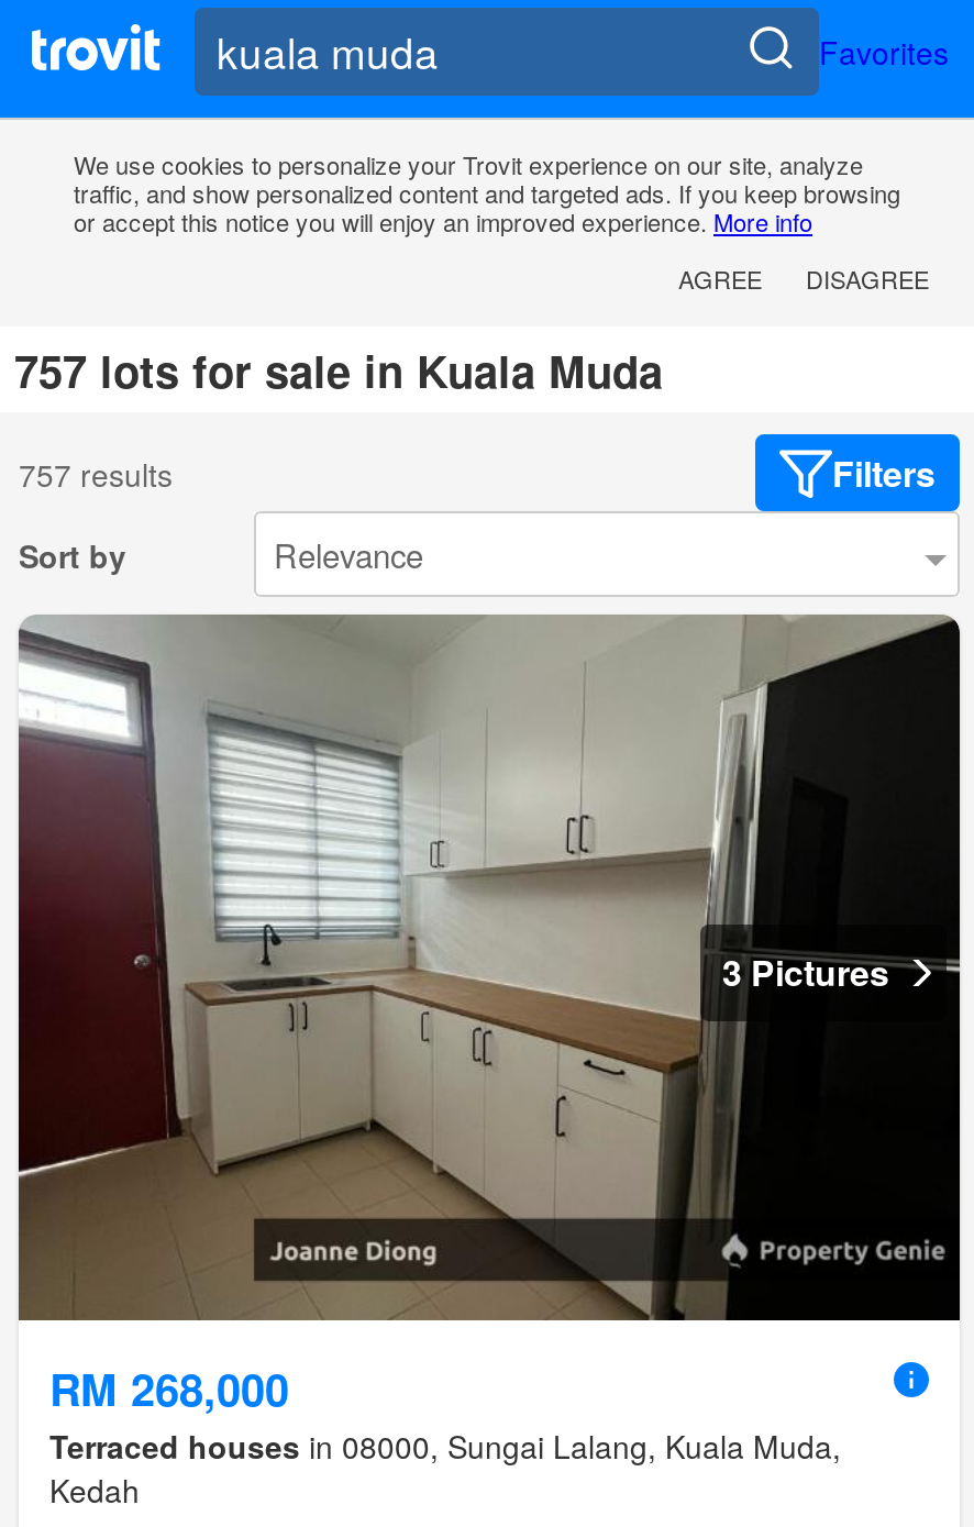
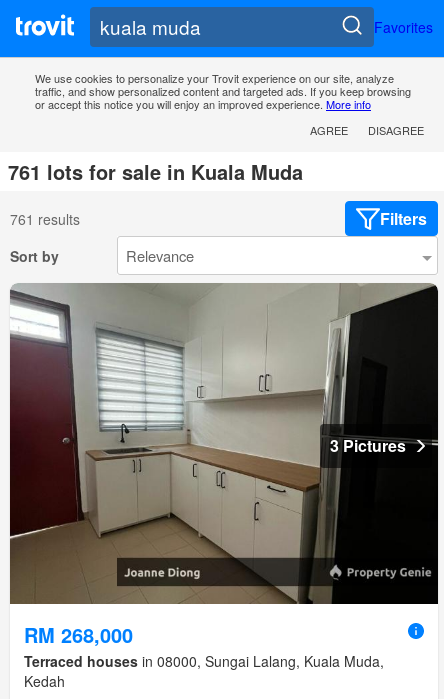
[14,338,663,402] 757 lots for sale in Kuala Muda -> [8,157,303,186] 761 lots for sale in Kuala Muda
[19,452,173,496] 757 results -> [10,209,80,229] 761 results

